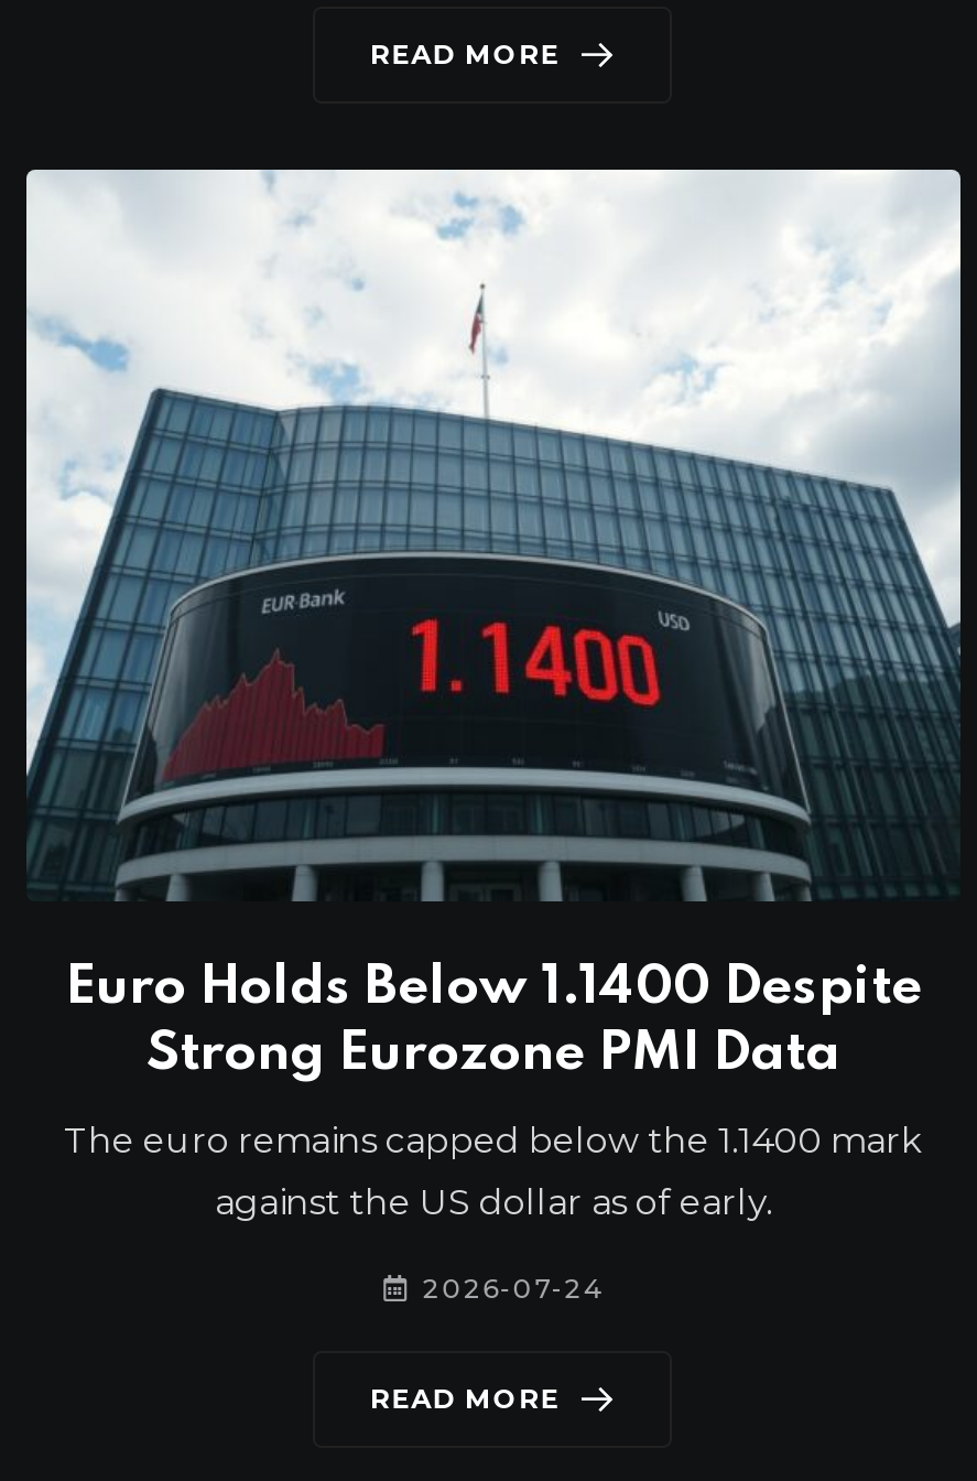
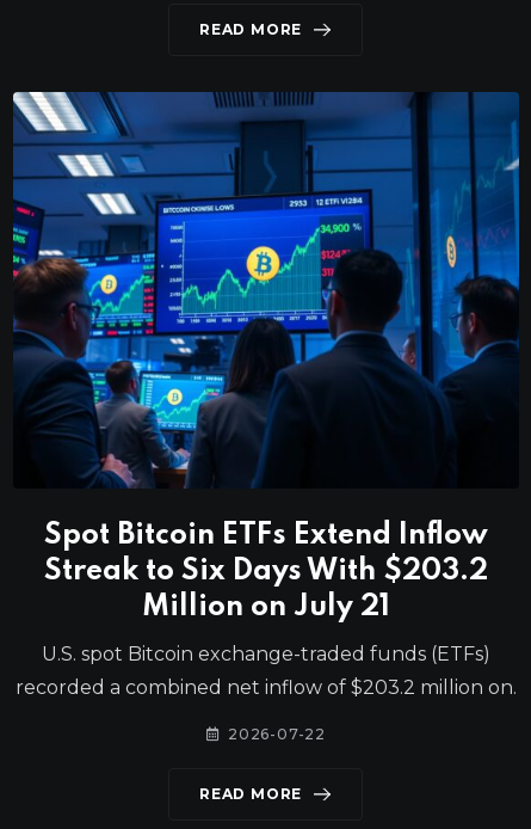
[24,167,963,1081] [image] | Euro Holds Below 1.1400 Despite | Strong Eurozone PMI Data -> [12,91,520,622] [image] | Spot Bitcoin ETFs Extend Inflow | Streak to Six Days With $203.2 | Million on July 21
[64,1118,923,1160] The euro remains capped below the 1.1400 mark -> [42,642,490,665] U.S. spot Bitcoin exchange-traded funds (ETFs)
[215,1180,772,1222] against the US dollar as of early. -> [16,676,517,698] recorded a combined net inflow of $203.2 million on.
[423,1271,603,1304] 2026-07-24 -> [228,724,326,742] 2026-07-22

